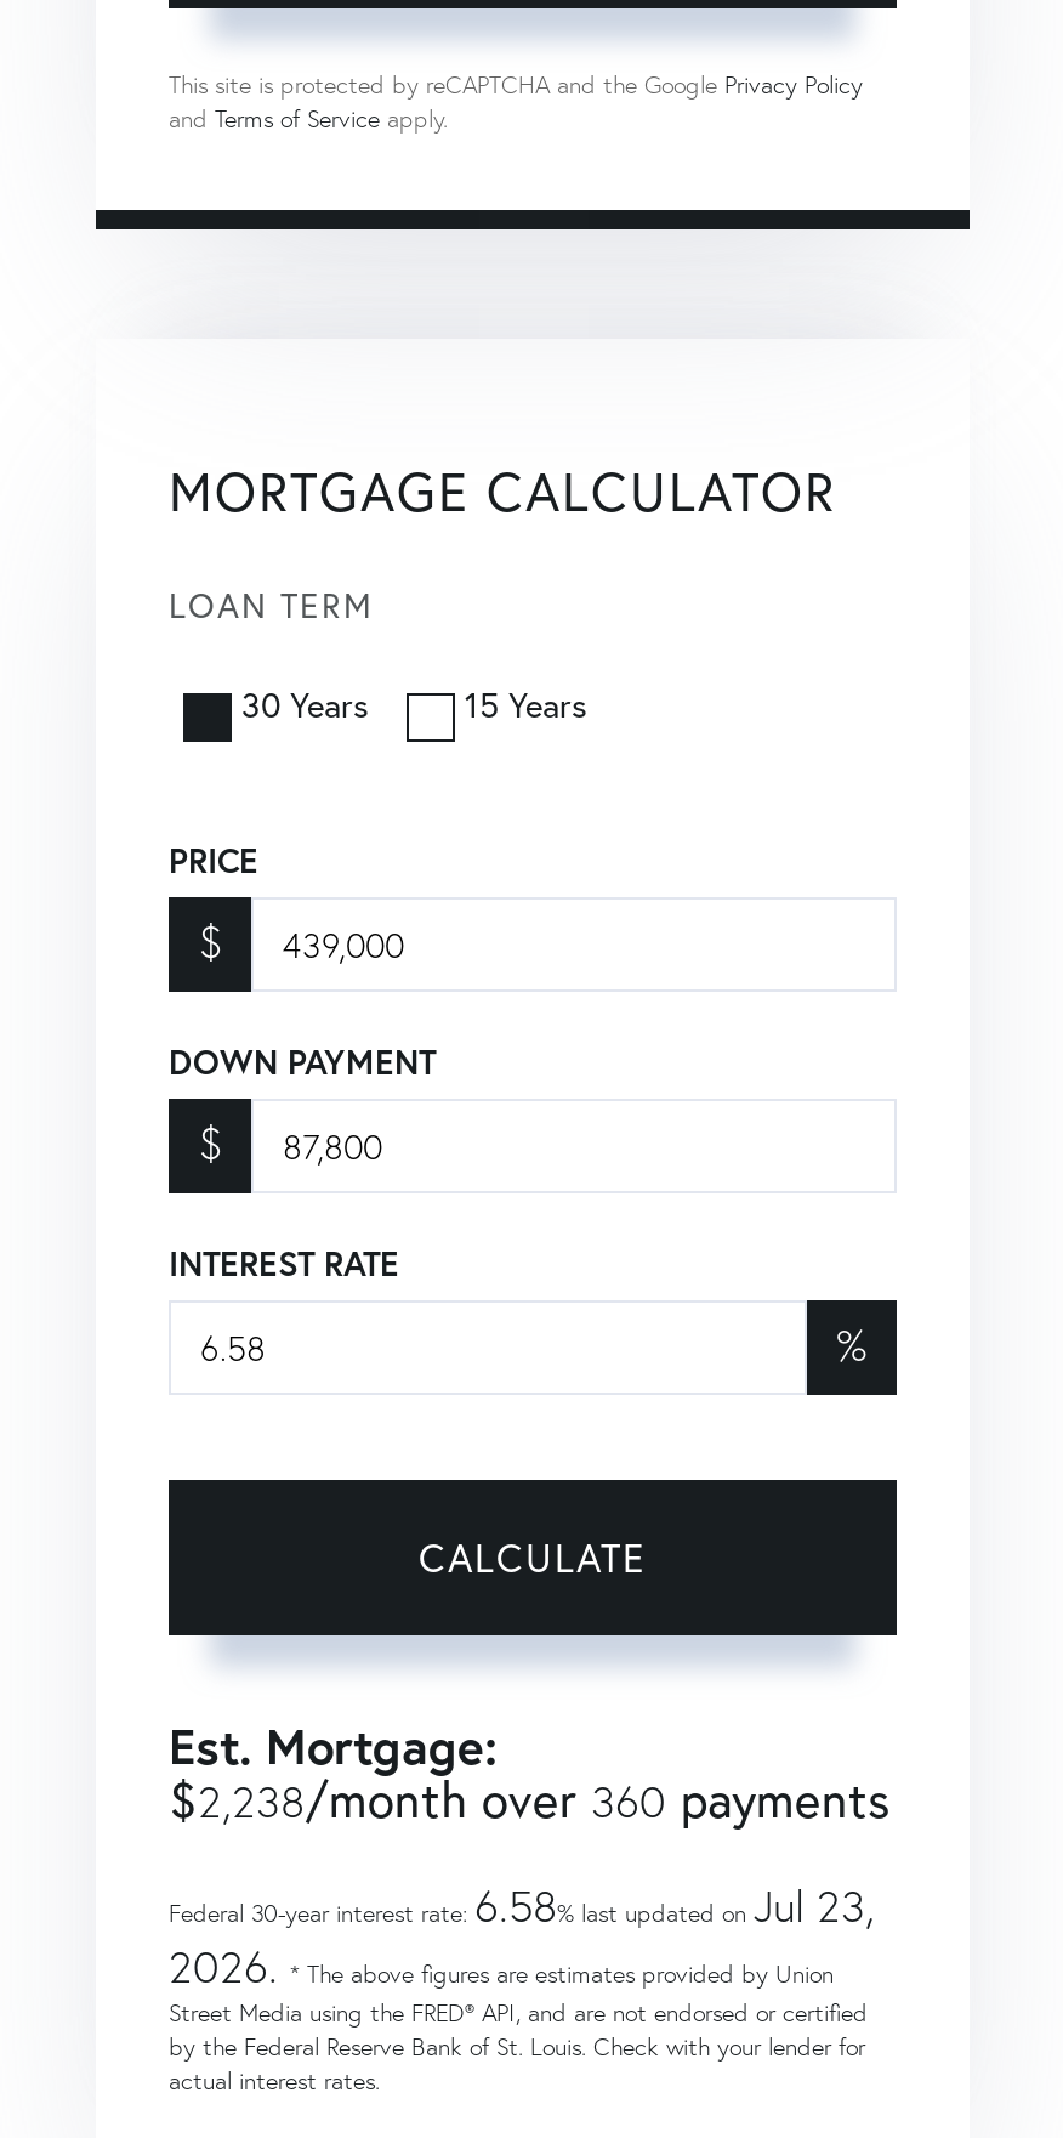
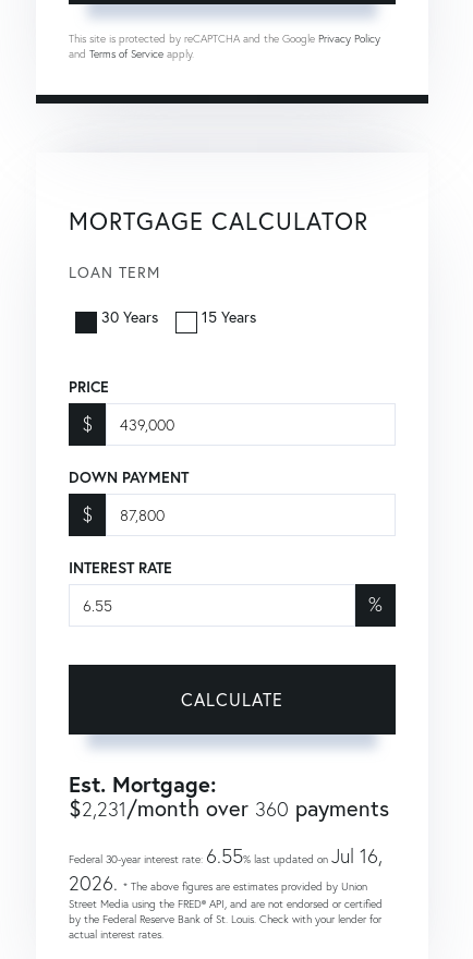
[169,1767,889,1833] $2,238/month over 360 payments -> [69,795,389,822] $2,231/month over 360 payments
[169,1879,875,1935] Federal 30-year interest rate: 6.58% last updated on Jul 23, -> [69,844,383,869] Federal 30-year interest rate: 6.55% last updated on Jul 16,

